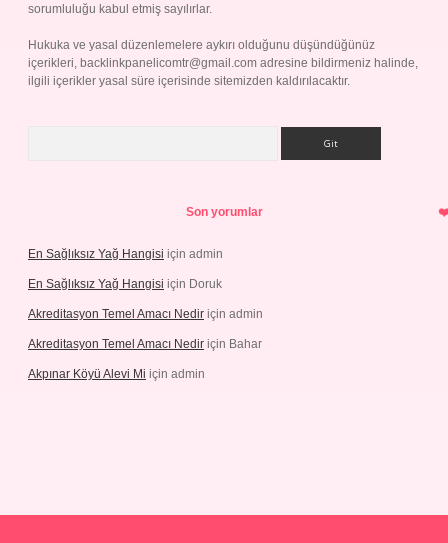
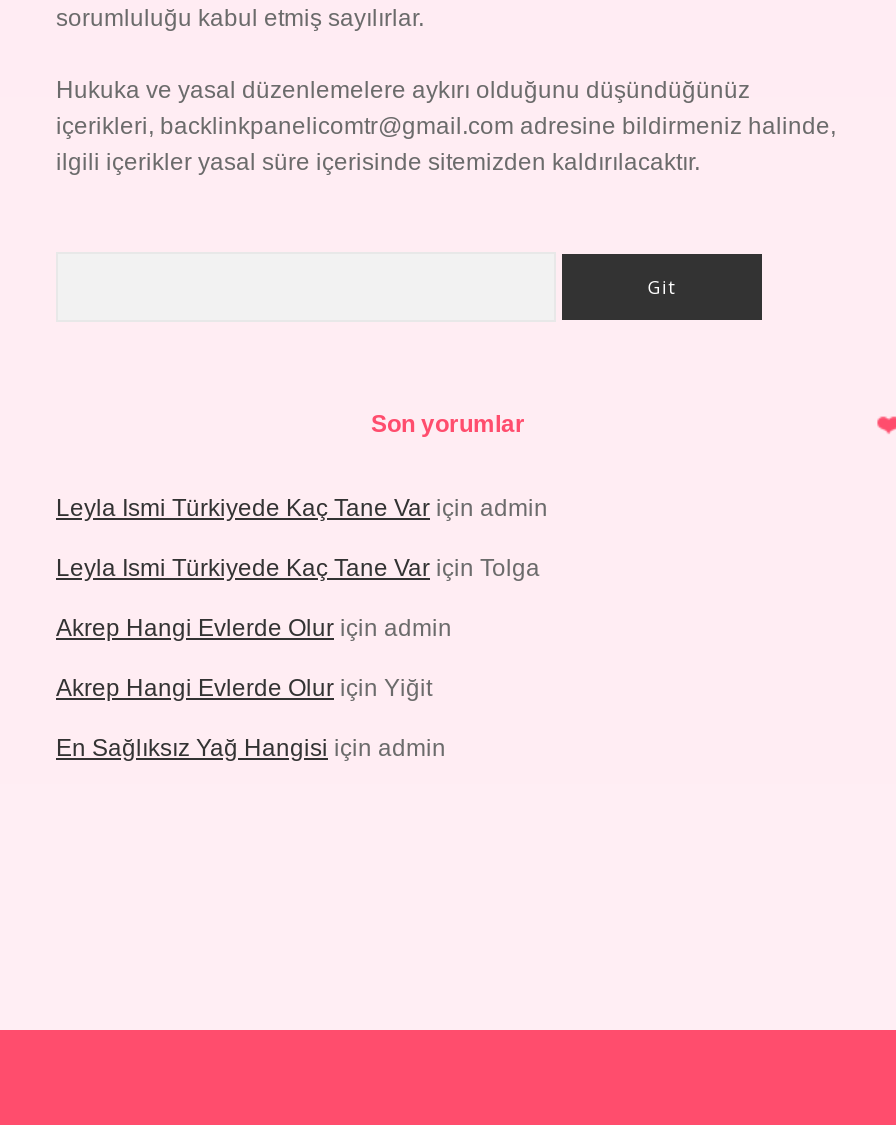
none -> [56,494,548,702] Leyla Ismi Türkiyede Kaç Tane Var için admin | Leyla Ismi Türkiyede Kaç Tane Var için Tolga | Akrep Hangi Evlerde Olur için admin | Akrep Hangi Evlerde Olur için Yiğit
moved [28,247,223,261] -> [56,734,446,762]: En Sağlıksız Yağ Hangisi için admin
[28,277,263,381] En Sağlıksız Yağ Hangisi için Doruk | Akreditasyon Temel Amacı Nedir için admin | Akreditasyon Temel Amacı Nedir için Bahar | Akpınar Köyü Alevi Mi için admin -> none

